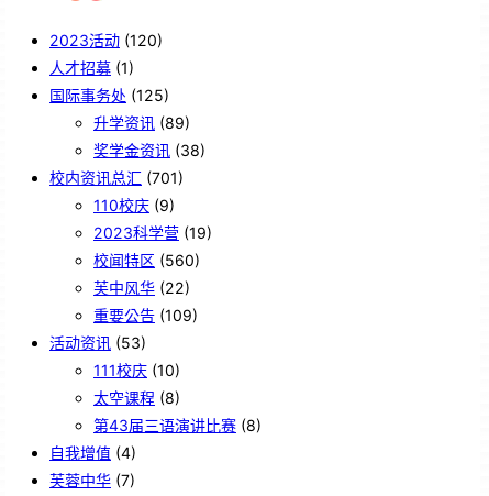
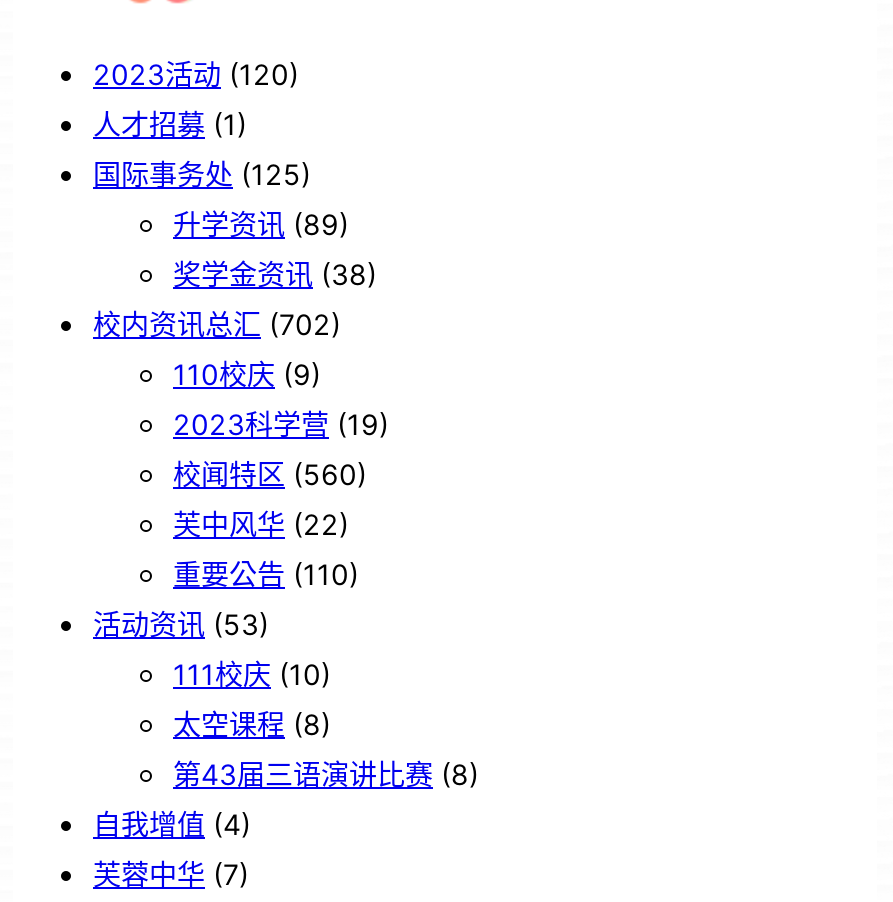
[49,168,184,187] 校内资讯总汇(701) -> [93,306,341,340] 校内资讯总汇(702)
[93,306,198,325] 重要公告(109) -> [173,556,359,590] 重要公告(110)

